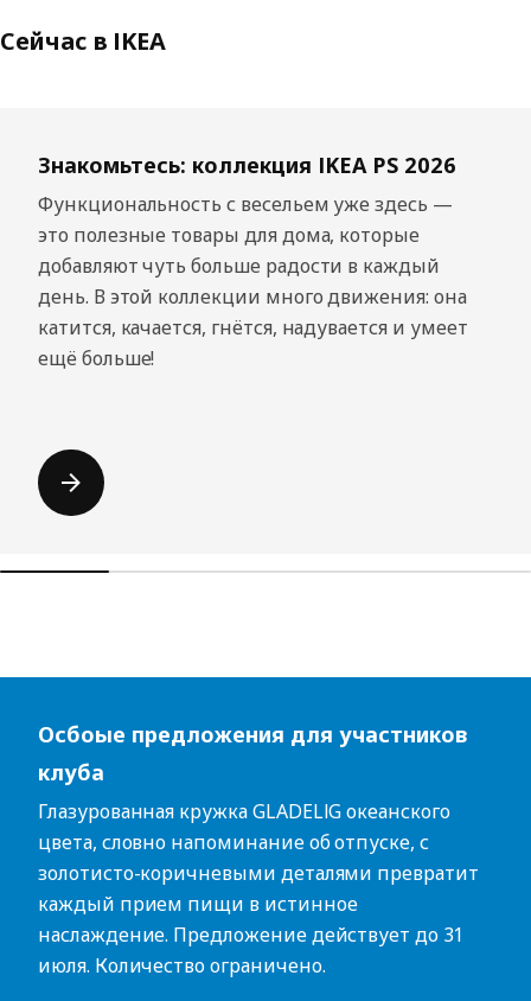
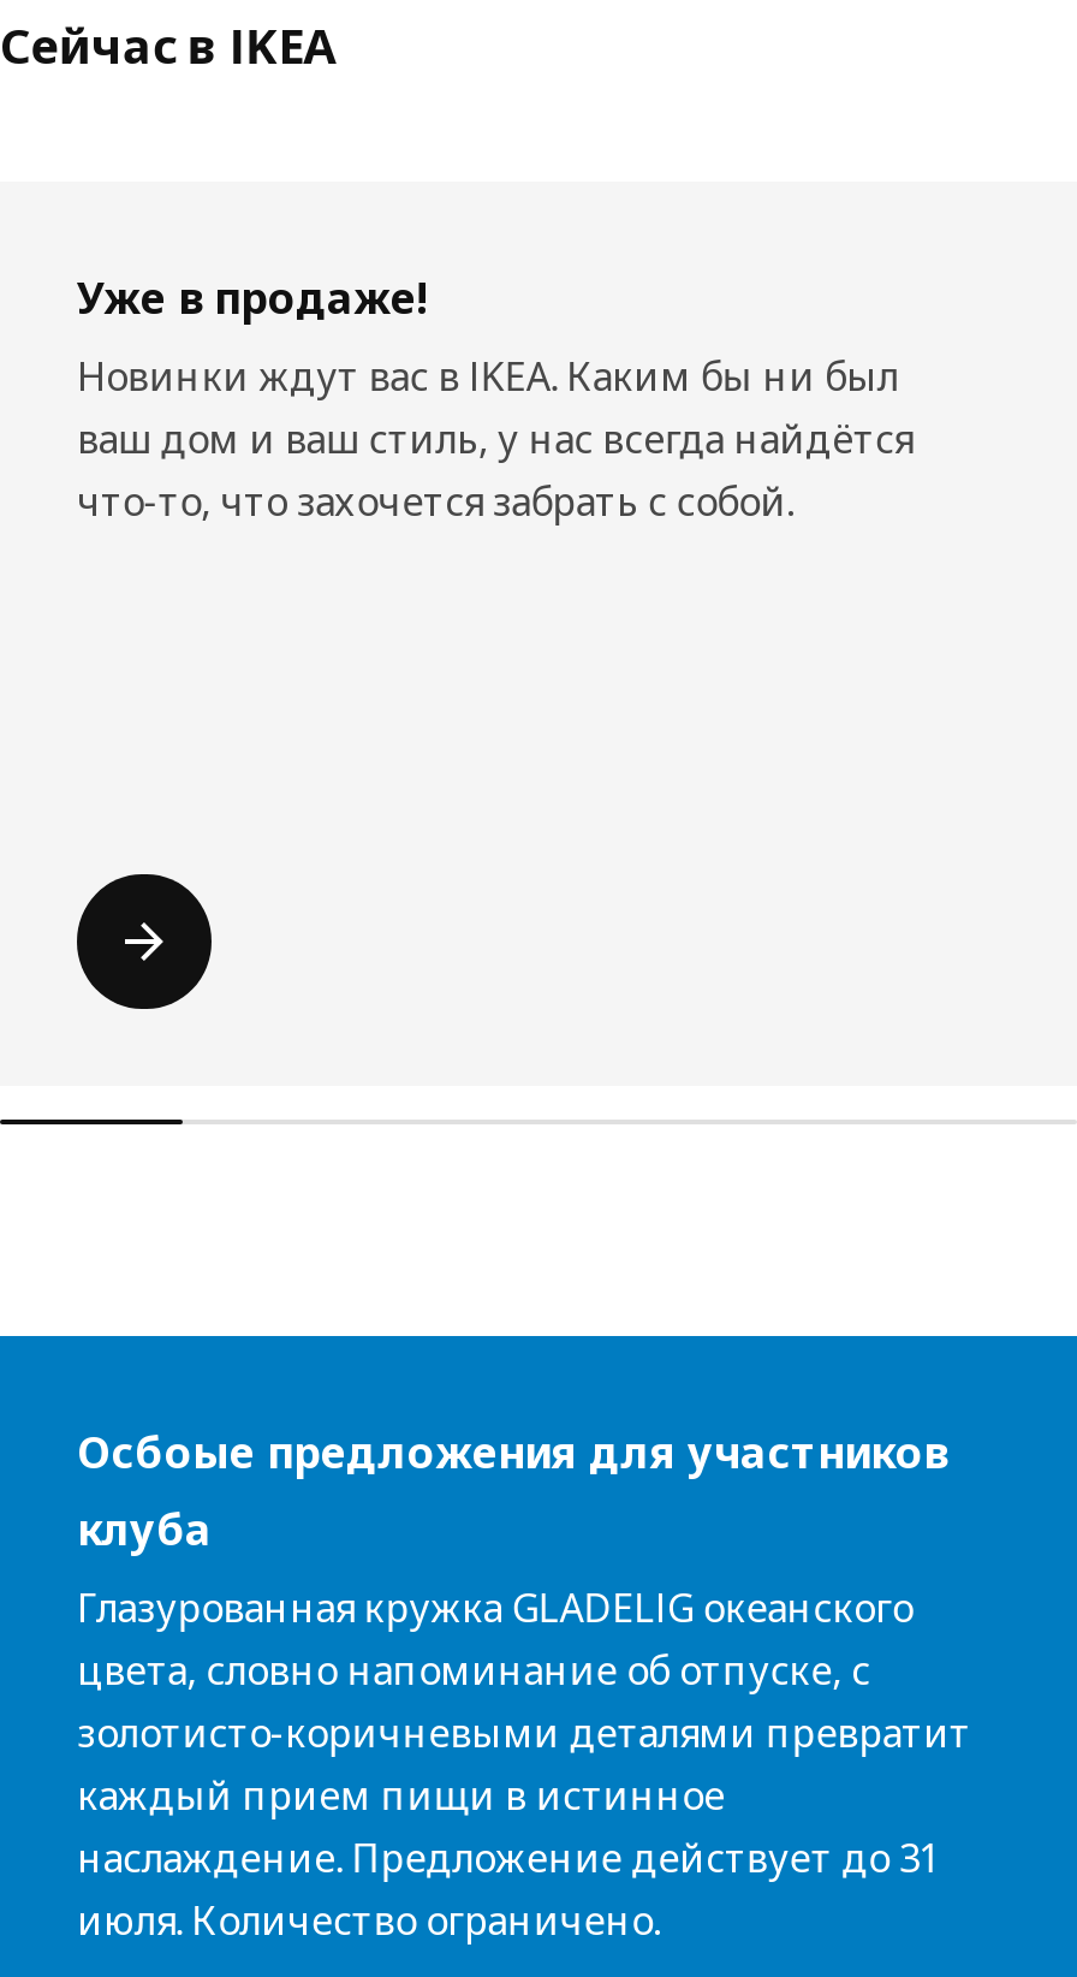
[38,151,468,371] Знакомьтесь: коллекция IKEA PS 2026 | Функциональность с весельем уже здесь — | это полезные товары для дома, которые | добавляют чуть больше радости в каждый | день. В этой коллекции много движения: она | катится, качается, гнётся, надувается и умеет | ещё больше! -> [77,268,913,528] Уже в продаже! | Новинки ждут вас в IKEA. Каким бы ни был | ваш дом и ваш стиль, у нас всегда найдётся | что-то, что захочется забрать с собой.

